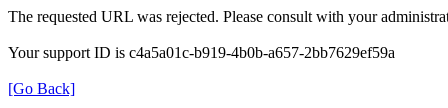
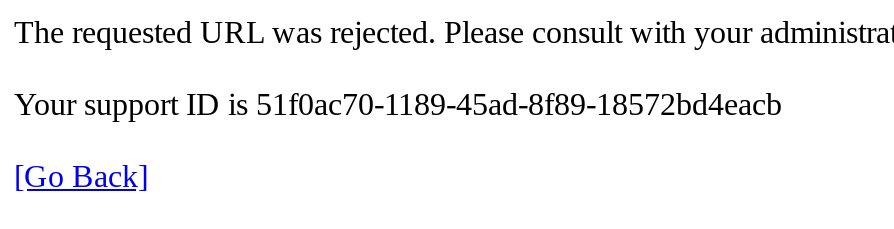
[8,44,395,61] Your support ID is c4a5a01c-b919-4b0b-a657-2bb7629ef59a -> [14,87,782,121] Your support ID is 51f0ac70-1189-45ad-8f89-18572bd4eacb

